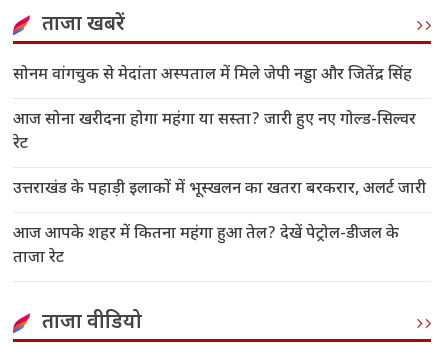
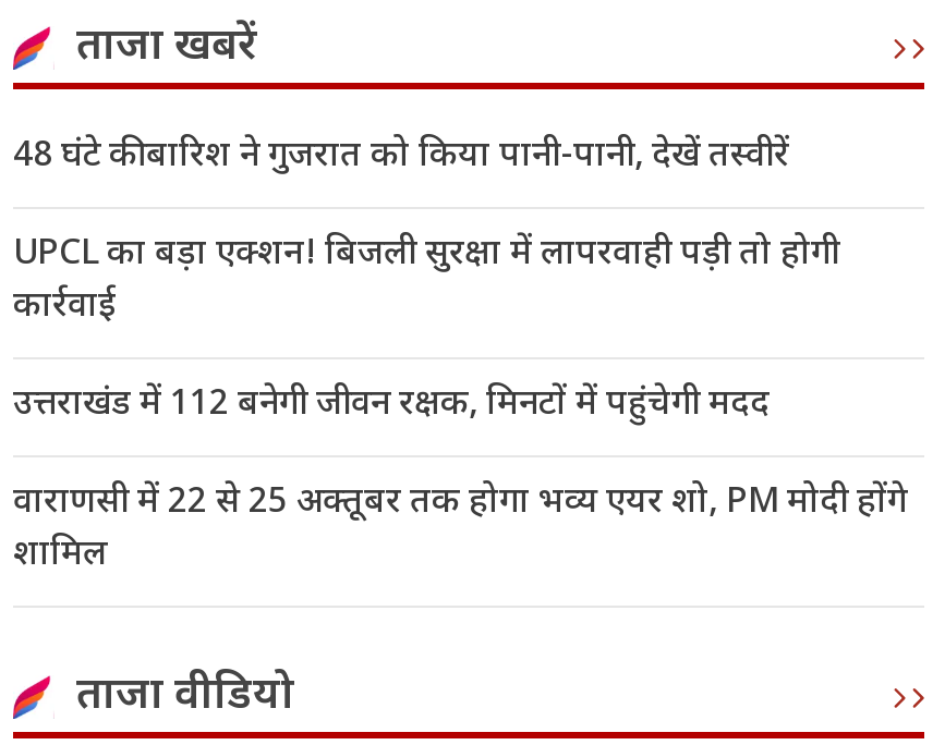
[13,65,412,86] सोनम वांगचुक से मेदांता अस्पताल में मिले जेपी नड्डा और जितेंद्र सिंह -> [13,136,789,181] 48 घंटे की बारिश ने गुजरात को किया पानी-पानी, देखें तस्वीरें
[13,110,416,155] आज सोना खरीदना होगा महंगा या सस्ता? जारी हुए नए गोल्ड-सिल्वर | रेट -> [13,234,839,332] UPCL का बड़ा एक्शन! बिजली सुरक्षा में लापरवाही पड़ी तो होगी | कार्रवाई
[13,179,426,200] उत्तराखंड के पहाड़ी इलाकों में भूस्खलन का खतरा बरकरार, अलर्ट जारी -> [13,384,770,430] उत्तराखंड में 112 बनेगी जीवन रक्षक, मिनटों में पहुंचेगी मदद
[13,224,399,269] आज आपके शहर में कितना महंगा हुआ तेल? देखें पेट्रोल-डीजल के | ताजा रेट -> [13,482,907,580] वाराणसी में 22 से 25 अक्तूबर तक होगा भव्य एयर शो, PM मोदी होंगे | शामिल

